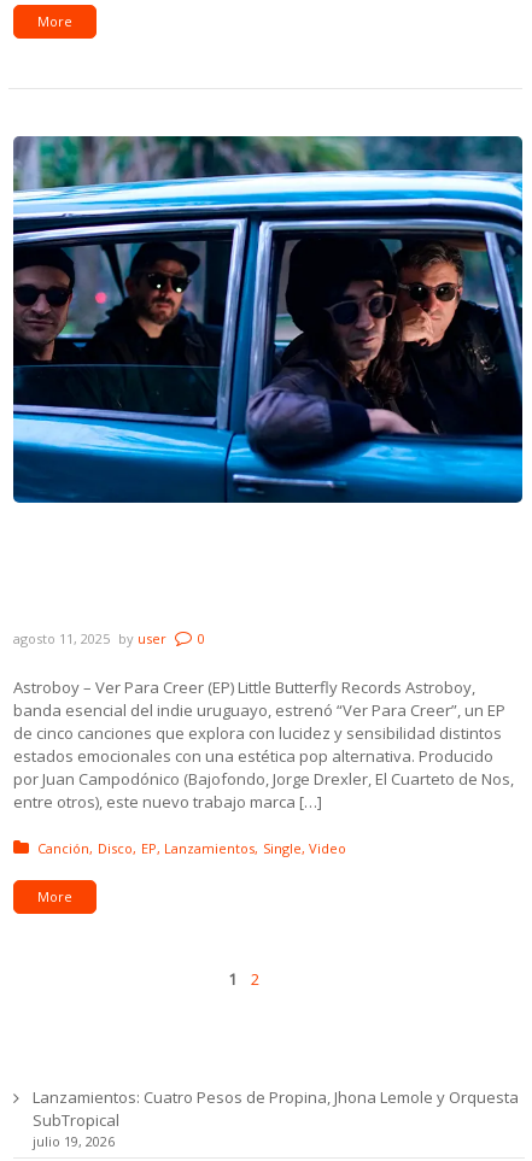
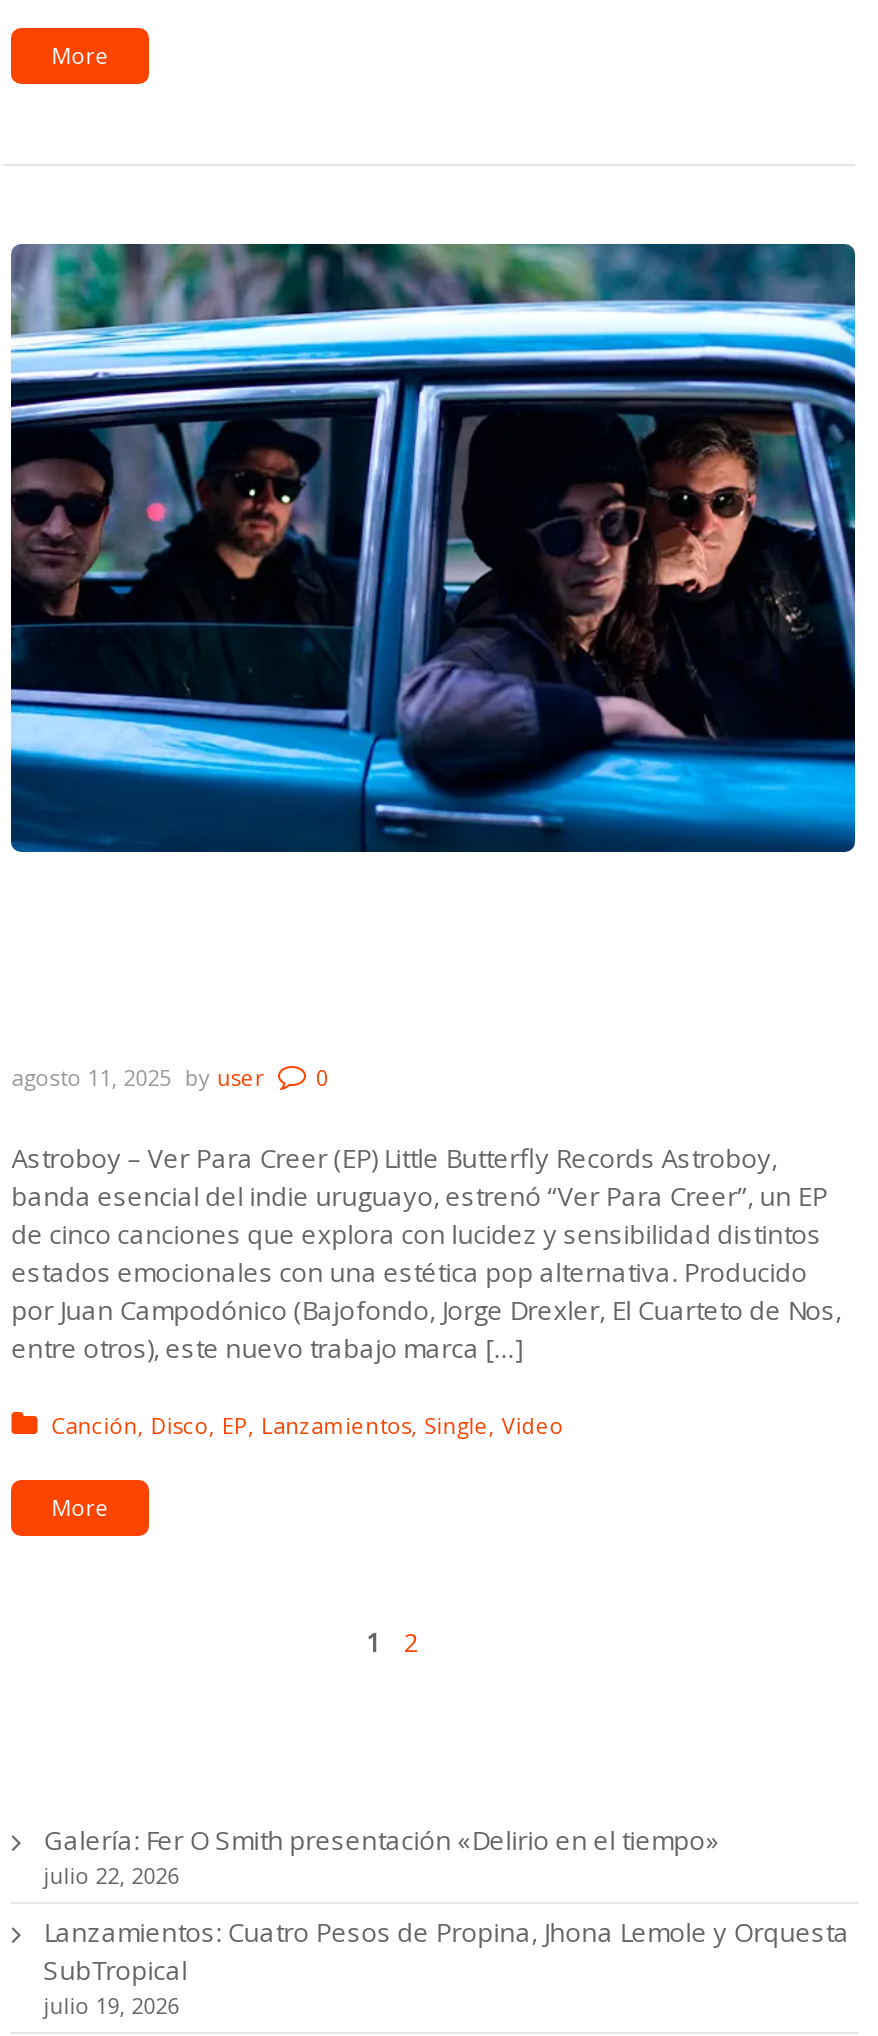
none -> [43,1822,717,1890] Galería: Fer O Smith presentación «Delirio en el tiempo» | julio 22, 2026

